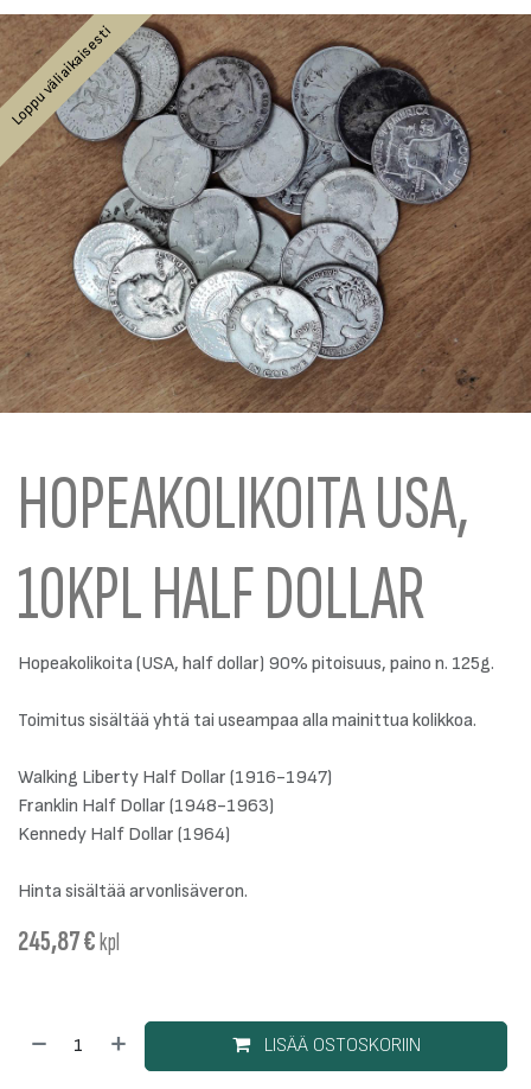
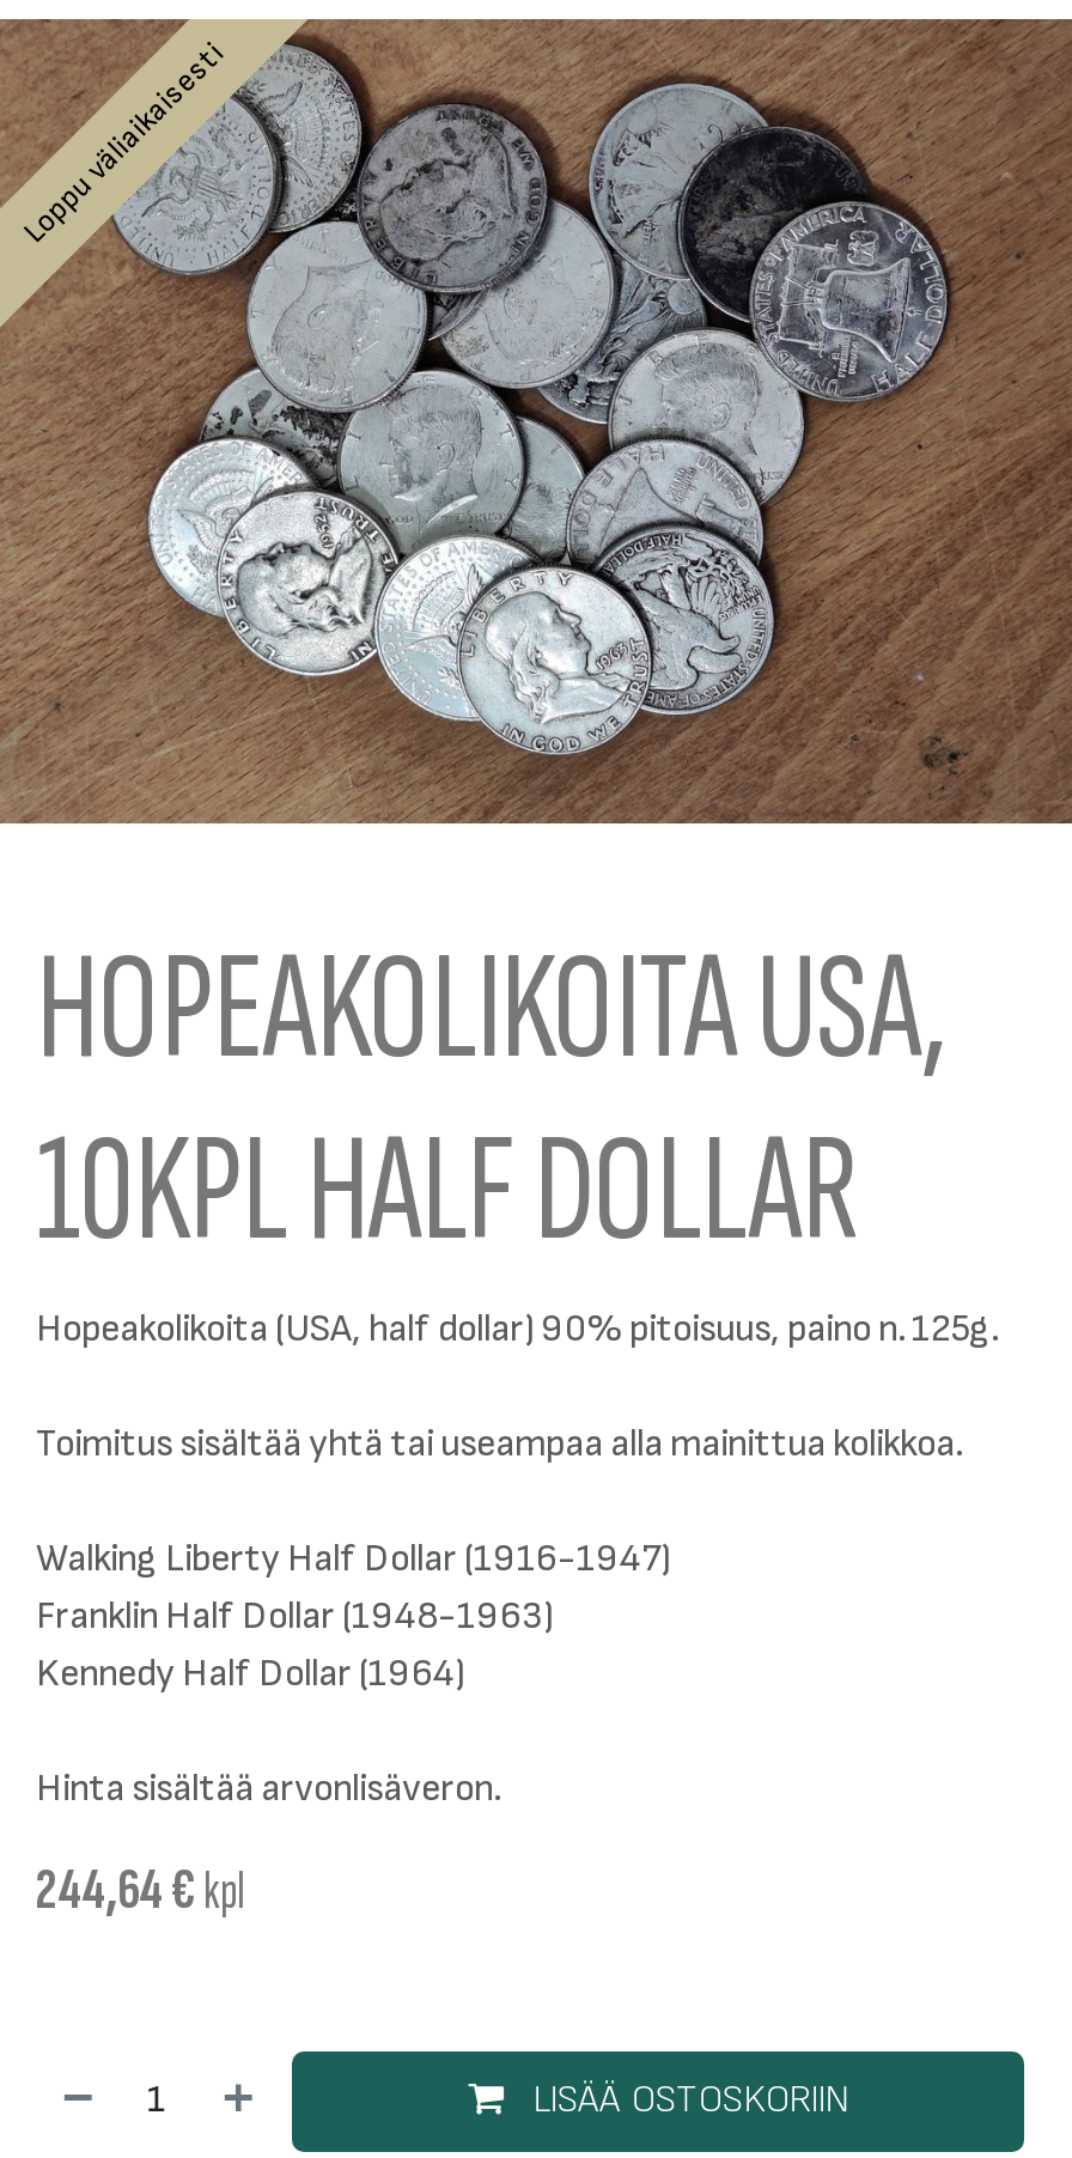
[18,924,120,959] 245,87€ kpl -> [36,1855,244,1925] 244,64€ kpl

